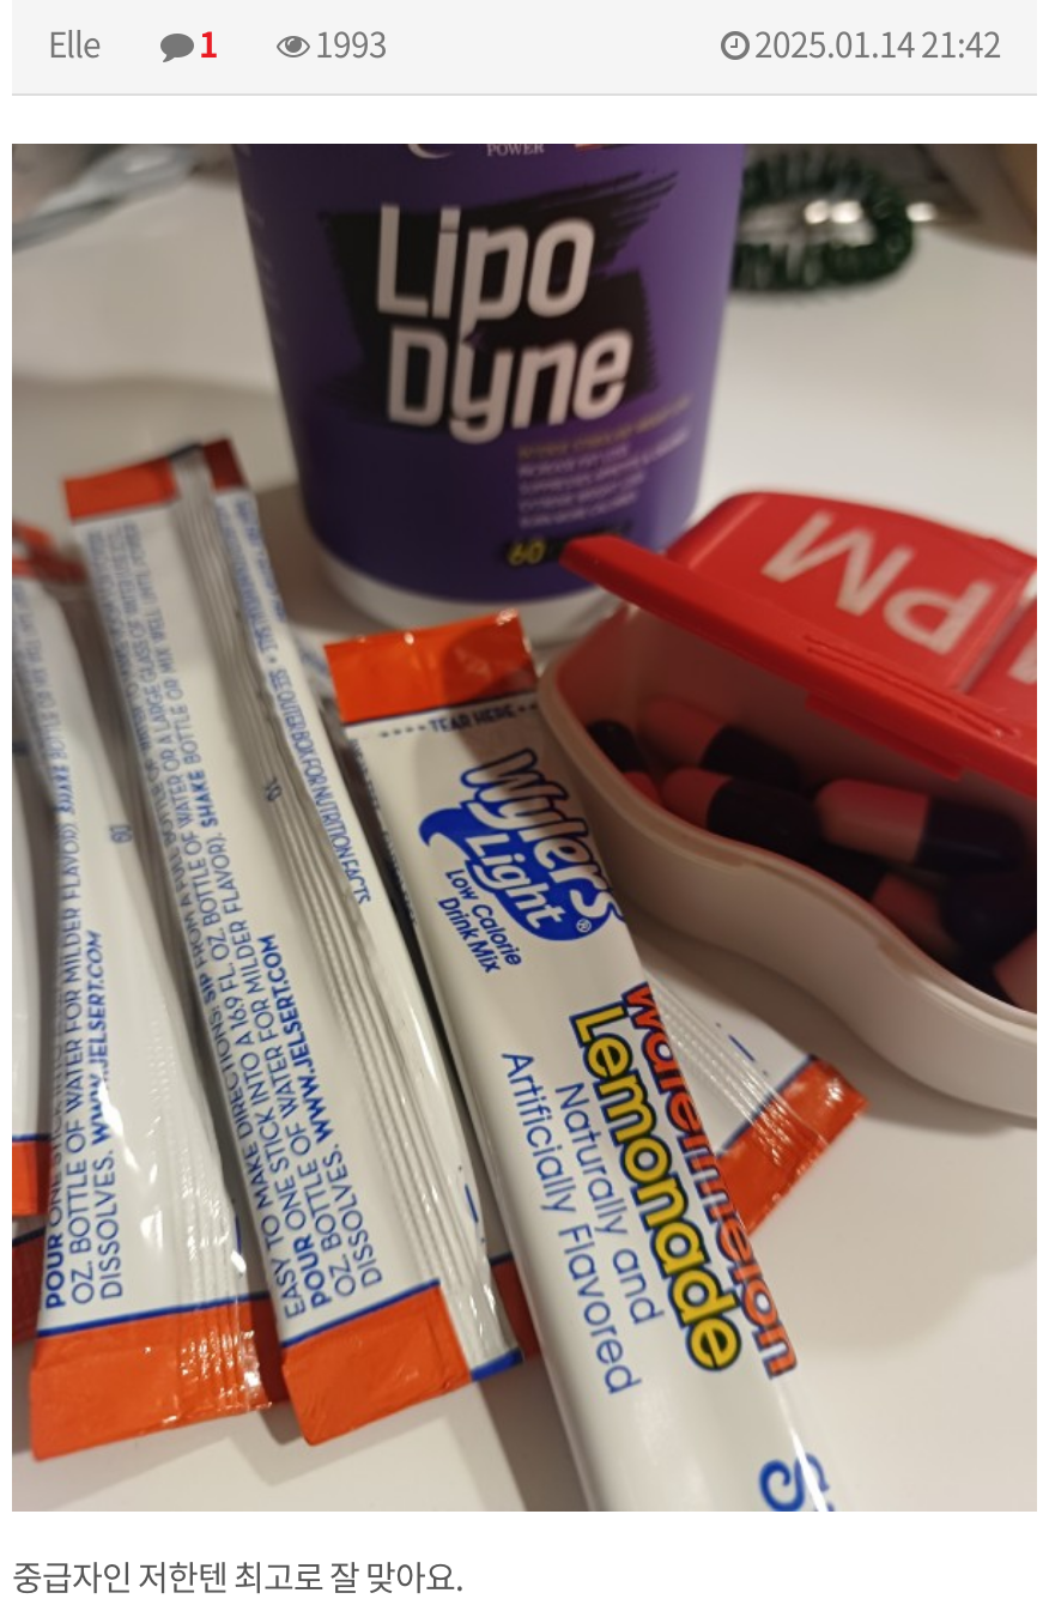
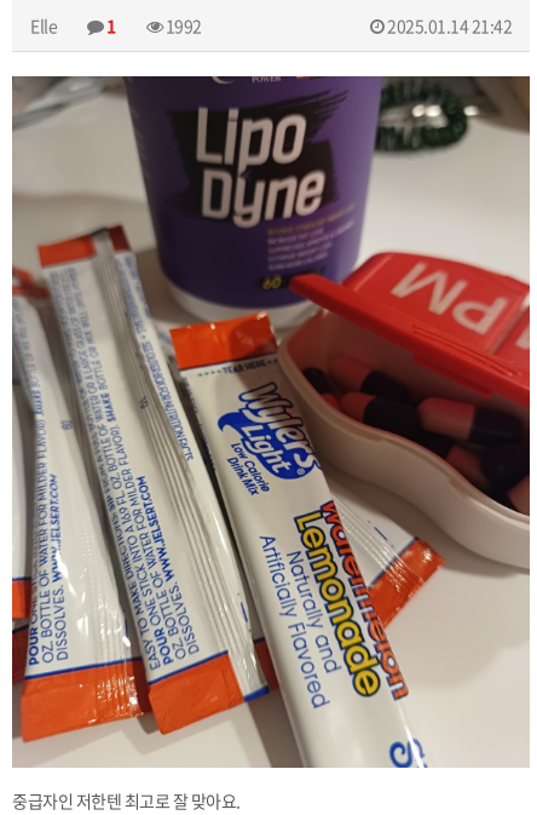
[199,19,387,67] 1 1993 -> [106,13,201,38] 1 1992

